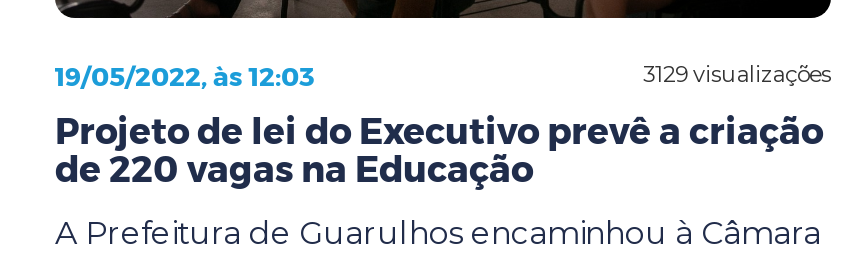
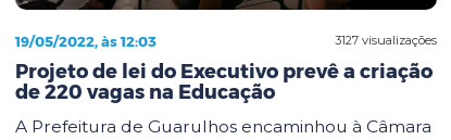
[643,60,831,88] 3129 visualizações -> [335,33,437,48] 3127 visualizações

